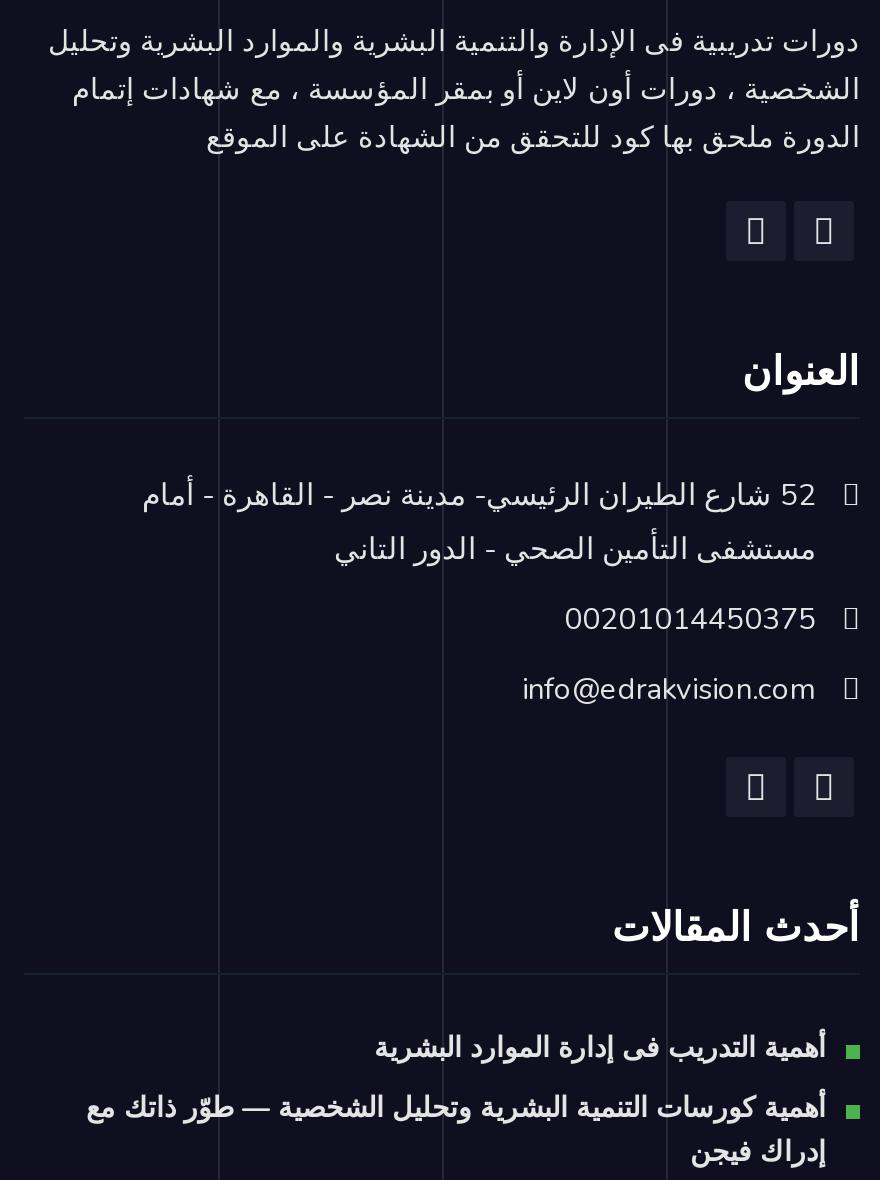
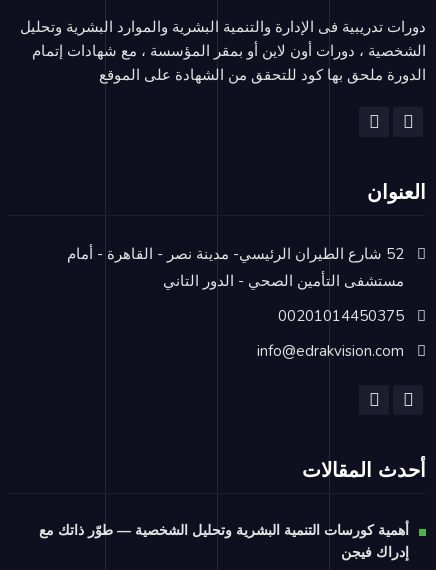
[374,1029,826,1067] أهمية التدريب فى إدارة الموارد البشرية -> none

